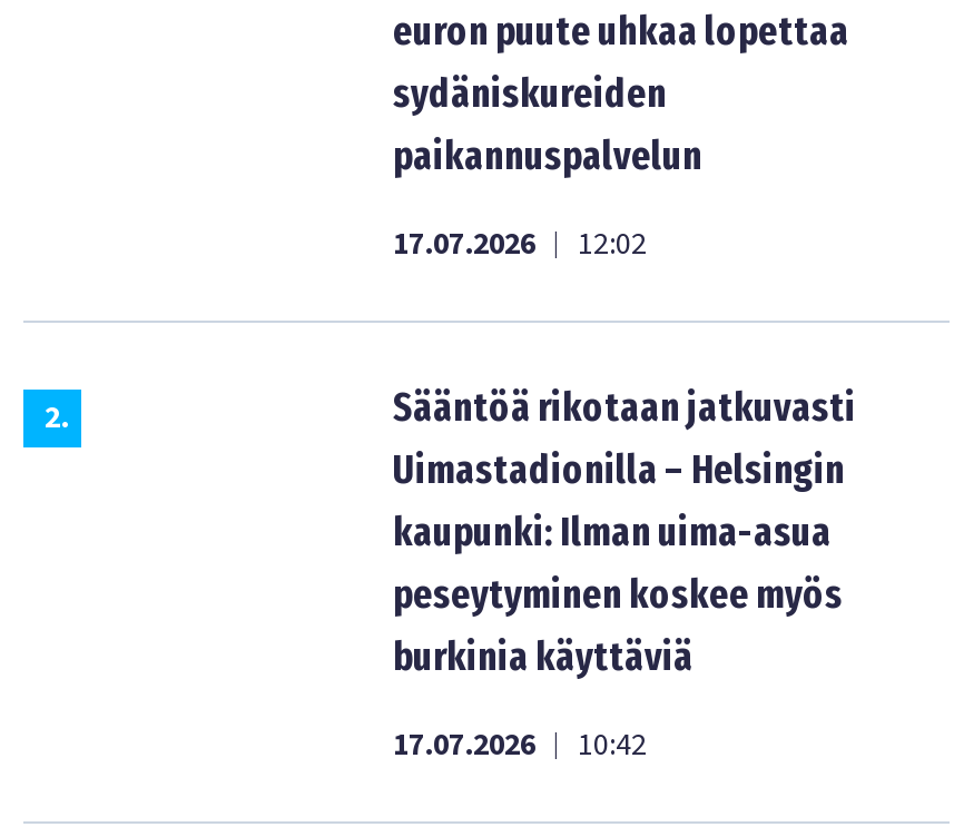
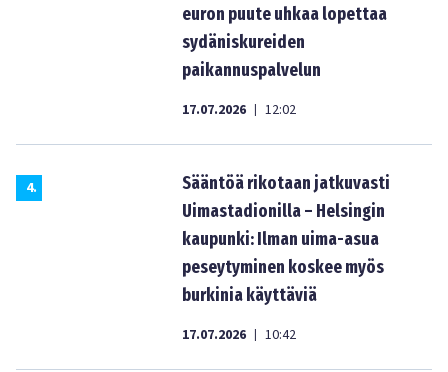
[45,397,69,441] 2. -> [25,178,36,198] 4.

